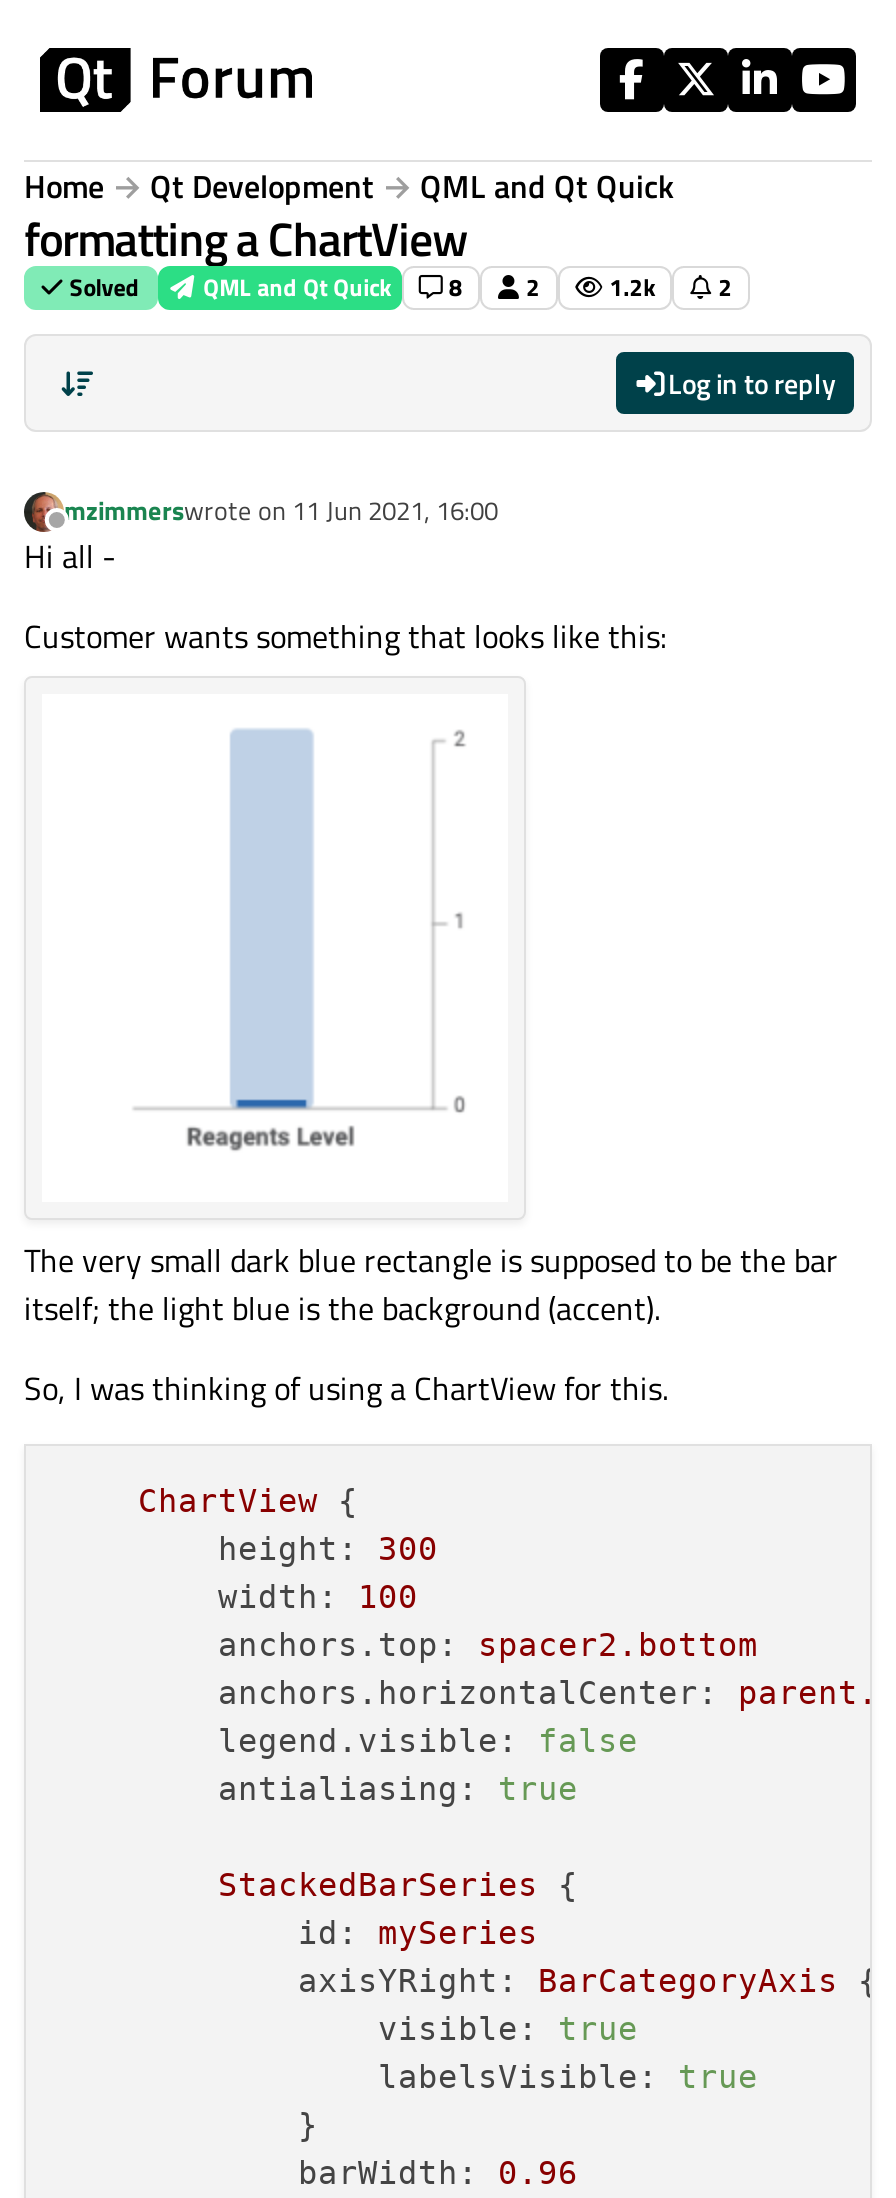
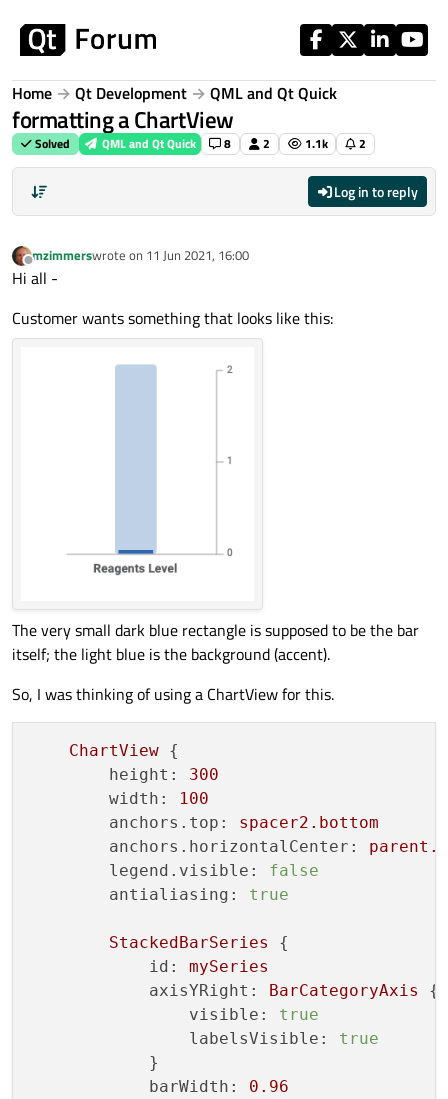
[64,268,732,306] Solved QML and Qt Quick 8 2 1.2k 2 -> [32,134,366,153] Solved QML and Qt Quick 8 2 1.1k 2

